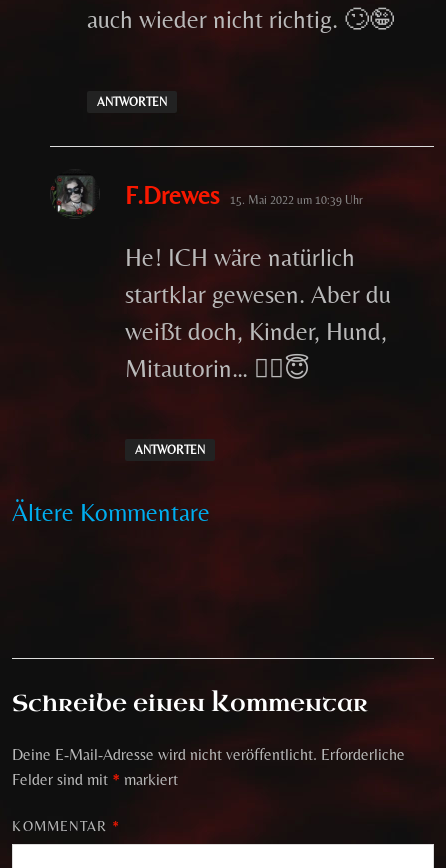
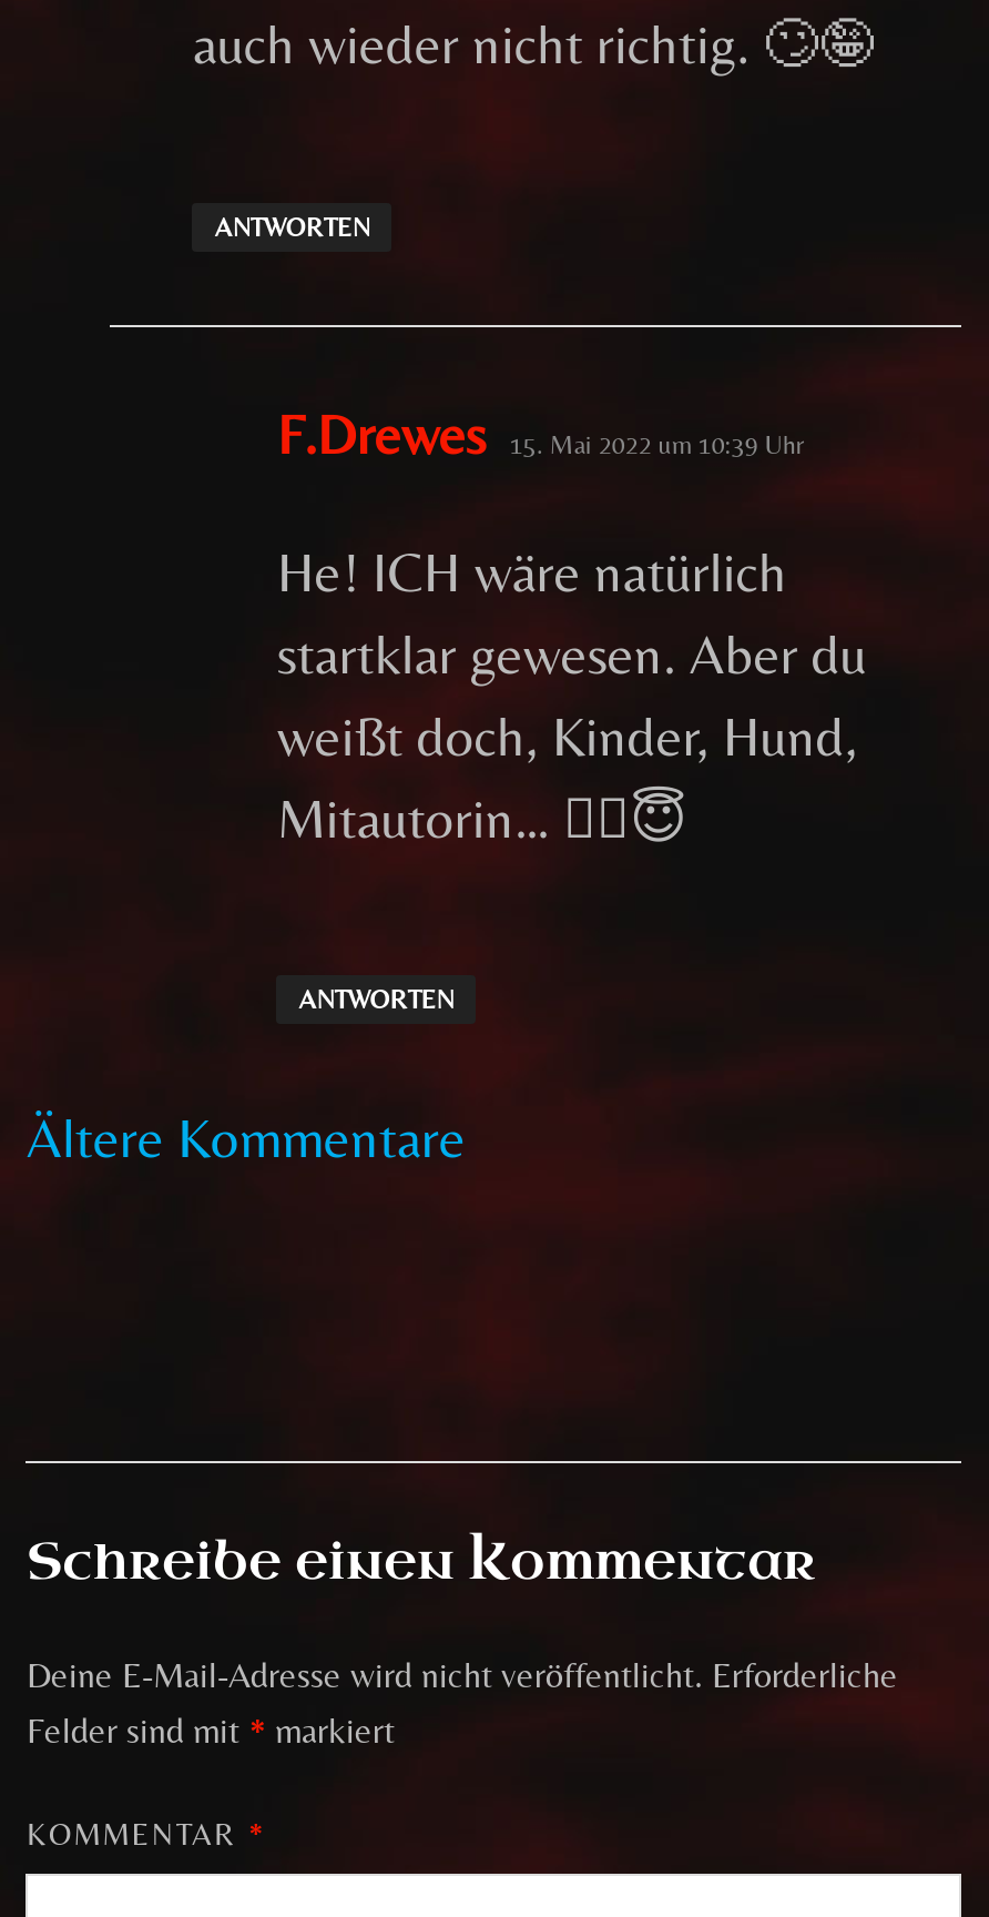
[51,176,94,215] [image] -> none

